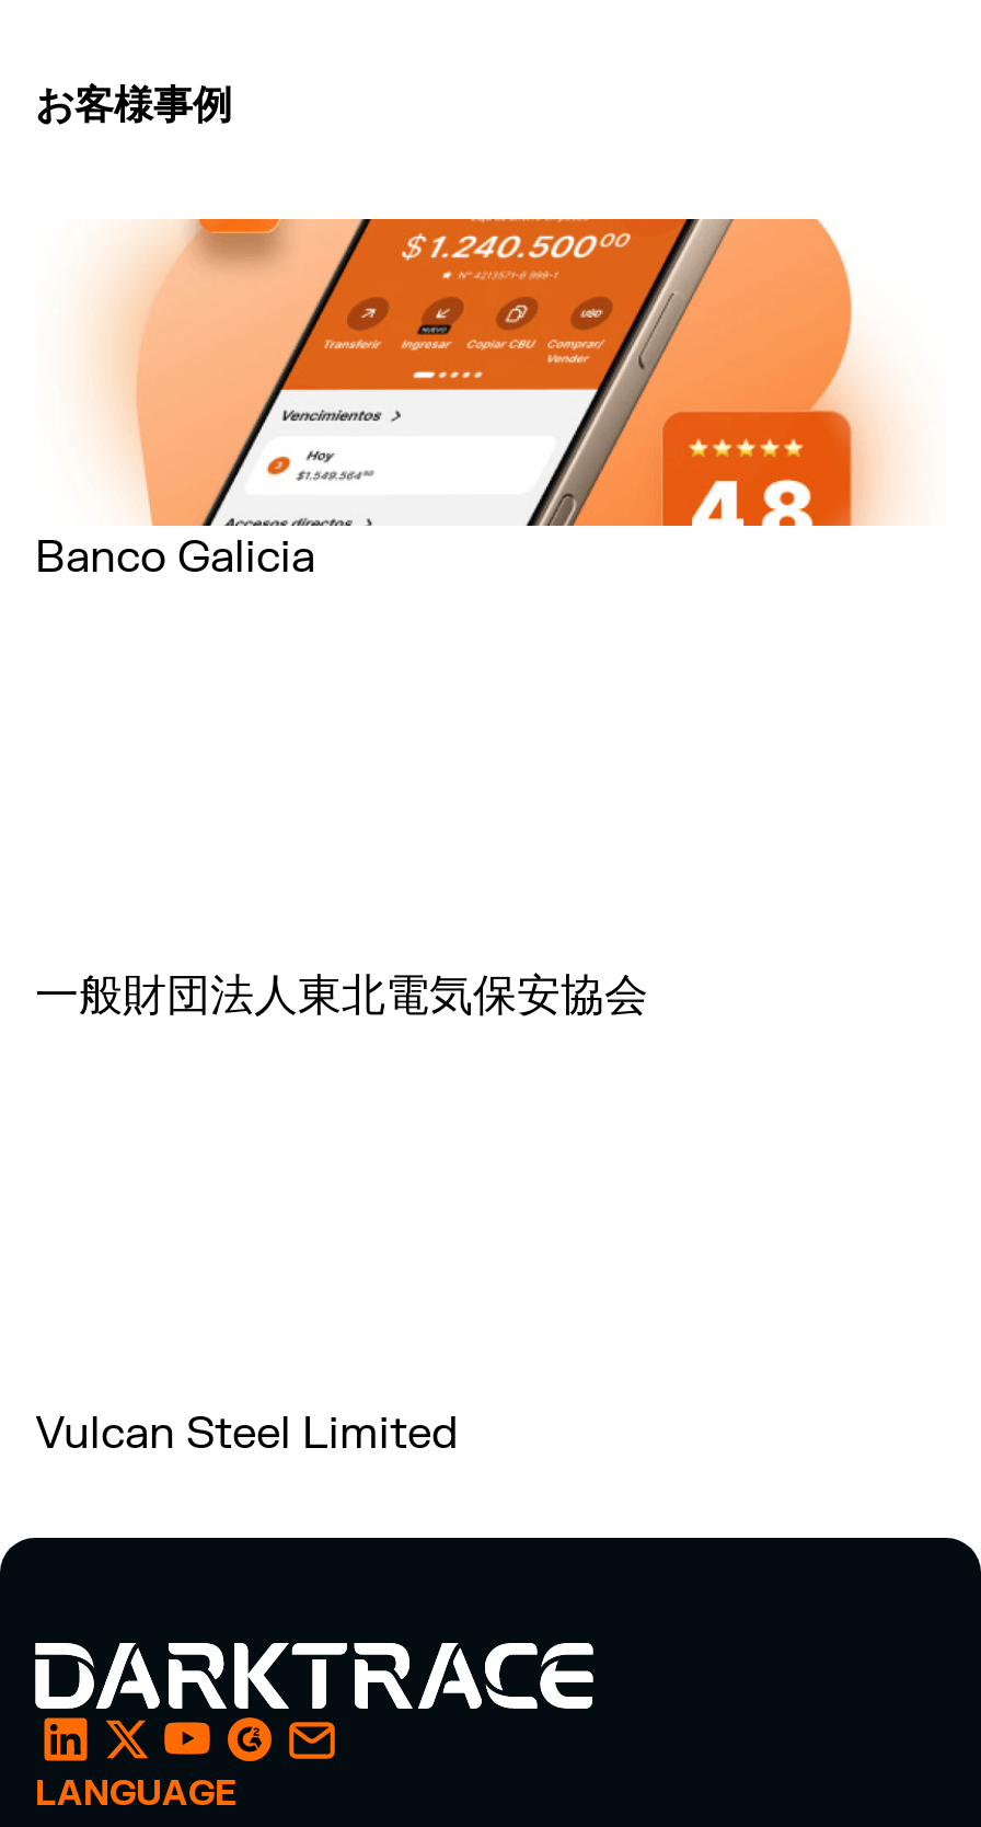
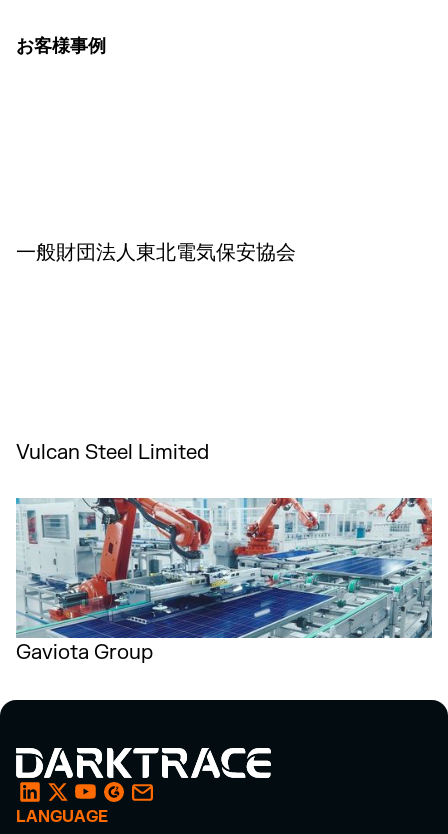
[35,217,900,585] [image] | Banco Galicia -> none
moved [35,968,648,1461] -> [16,240,296,465]: 一般財団法人東北電気保安協会 | Vulcan Steel Limited
none -> [15,497,433,665] [image] | Gaviota Group

